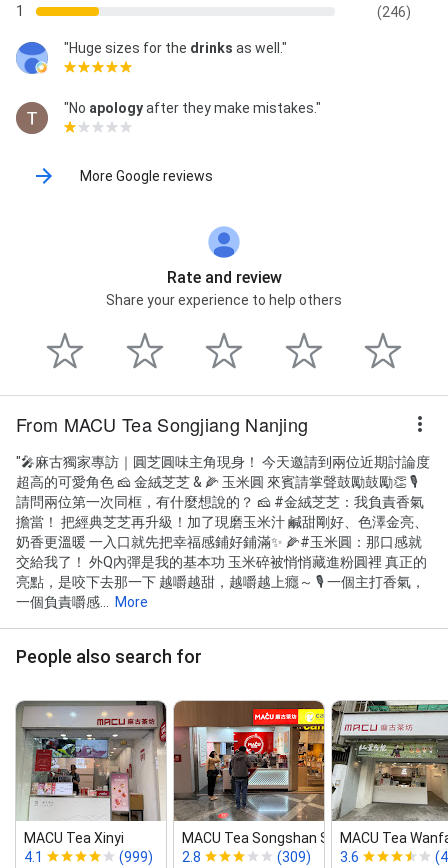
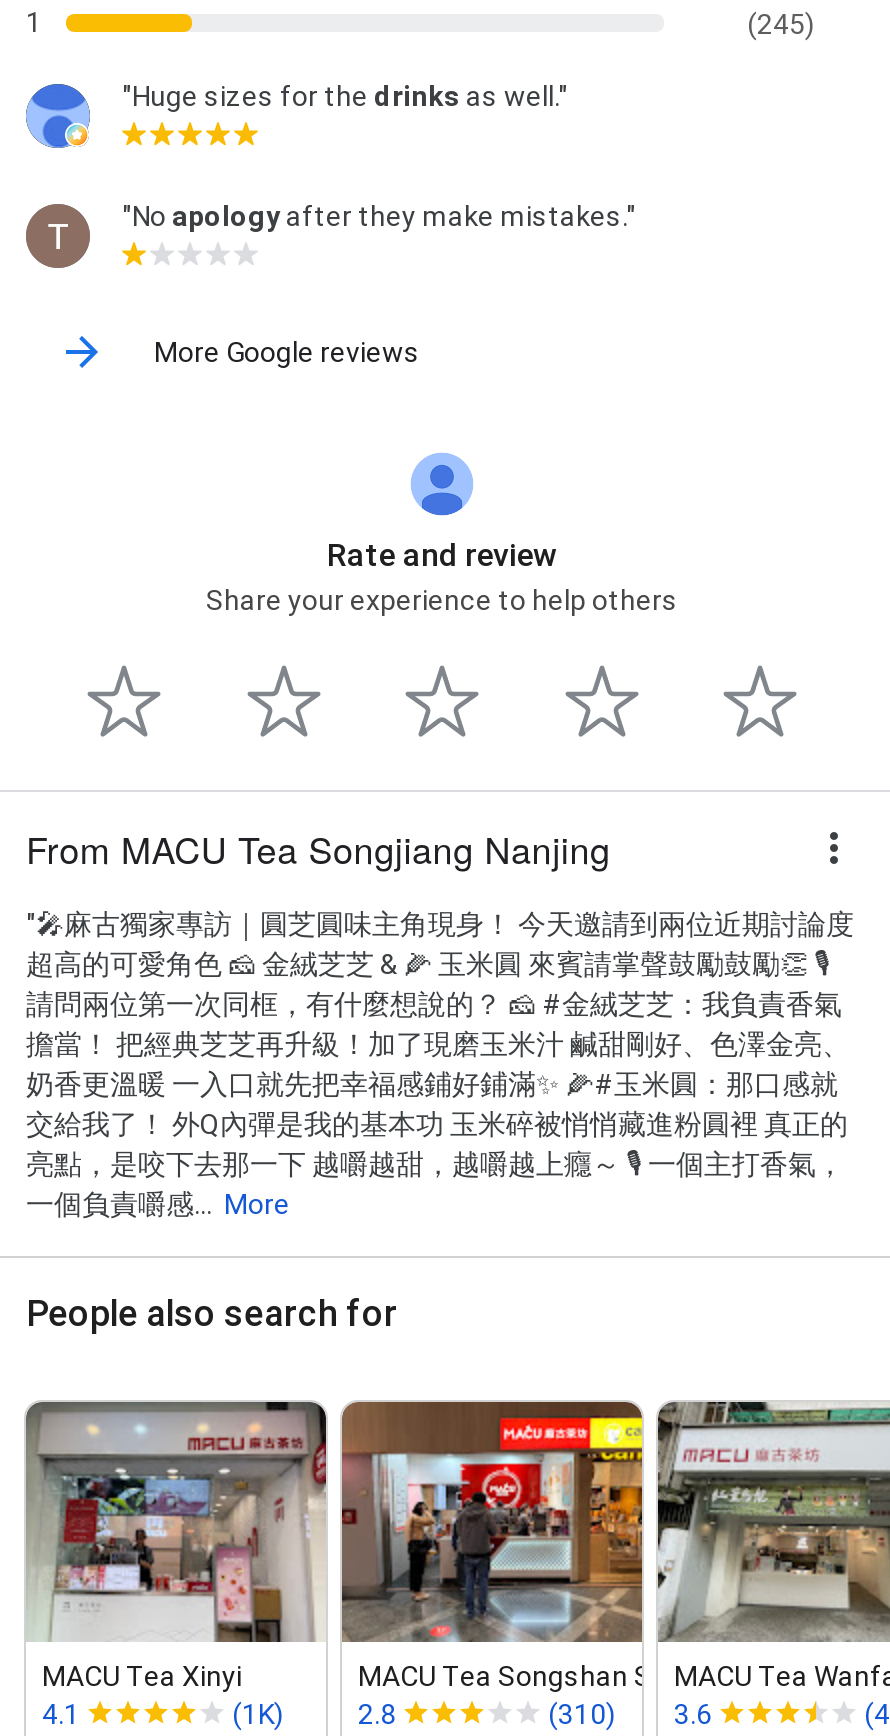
[376,4,410,20] (246) -> [747,7,815,39] (245)
[119,849,153,865] (999) -> [232,1697,284,1729] (1K)
[277,849,359,865] (309) 3.6 -> [548,1697,712,1729] (310) 3.6

